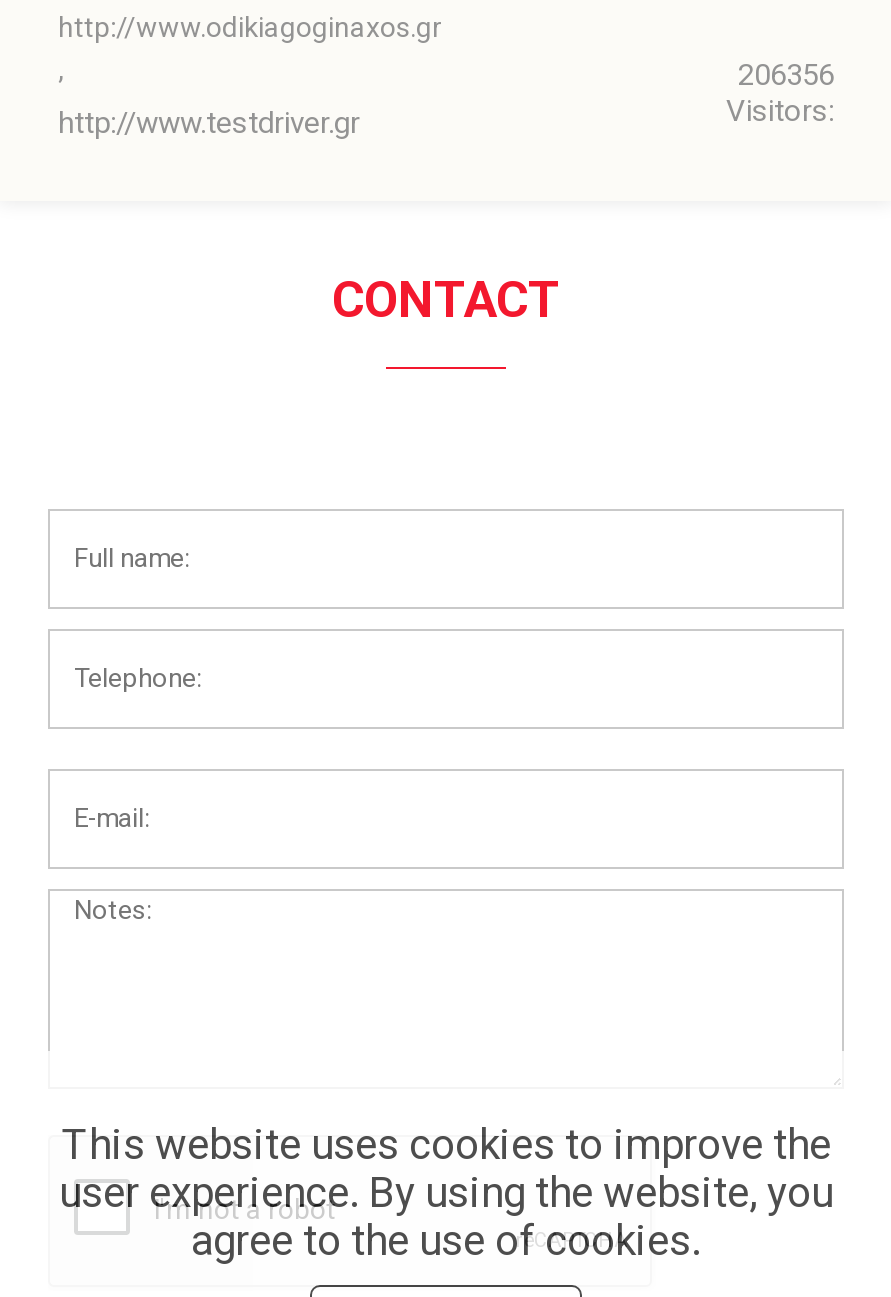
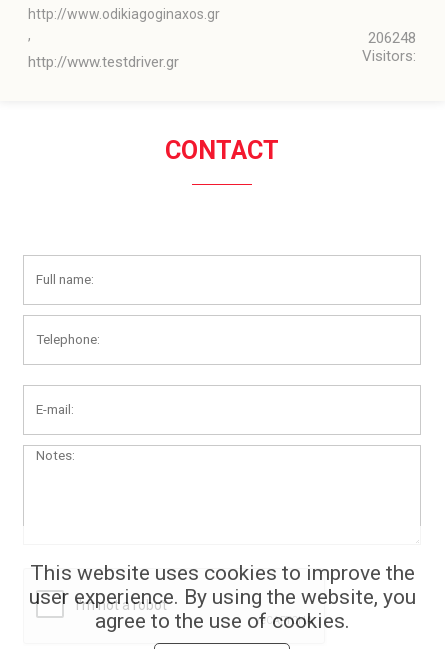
[738,56,834,92] 206356 -> [368,29,416,47] 206248

